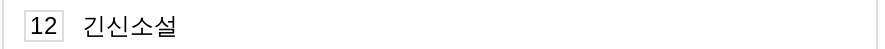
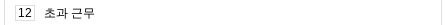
[82,12,178,40] 긴신소설 -> [44,6,95,20] 초과 근무

